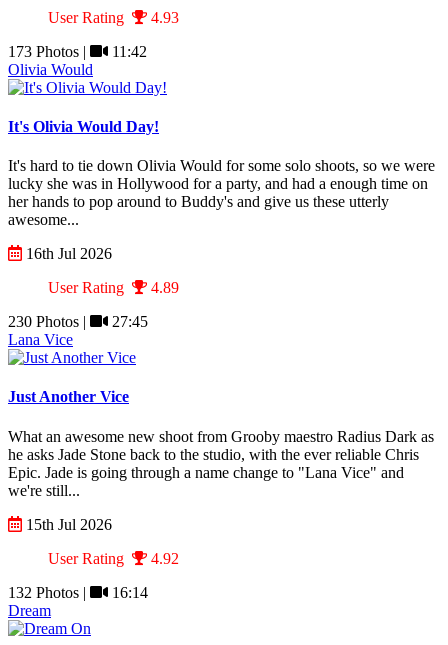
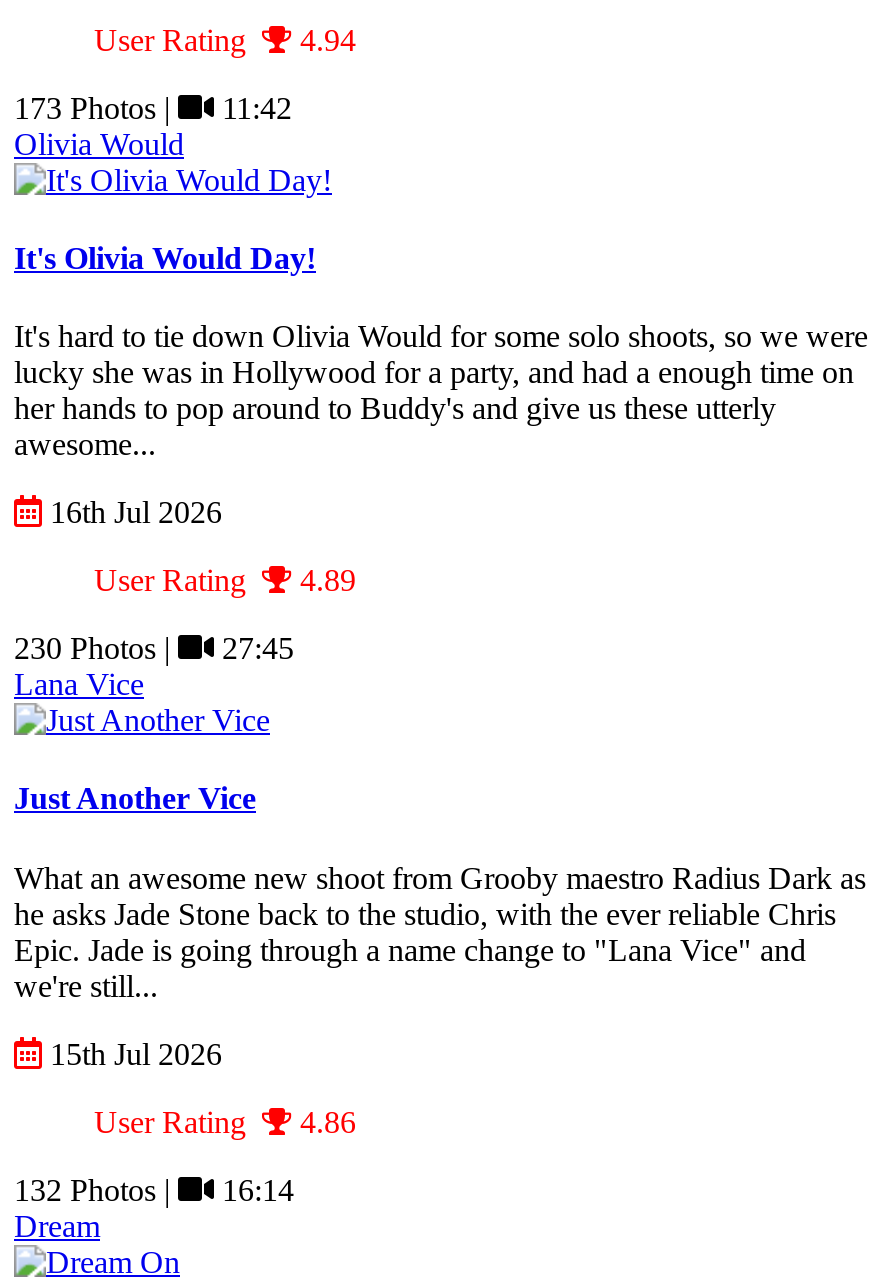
[48,9,179,26] User Rating 4.93 -> [94,22,356,56] User Rating 4.94
[48,550,179,567] User Rating 4.92 -> [94,1104,356,1138] User Rating 4.86

